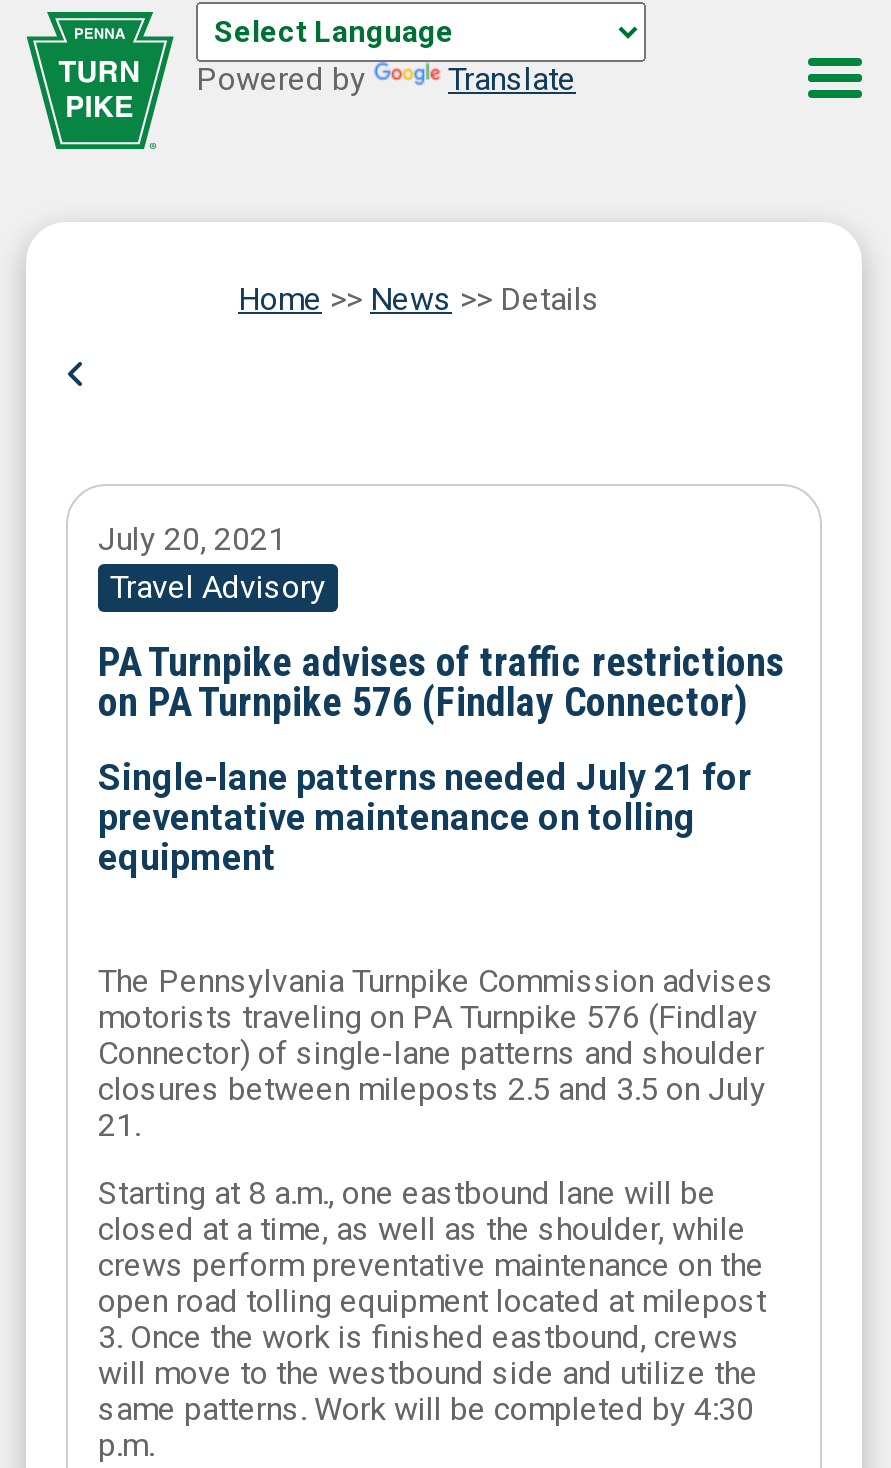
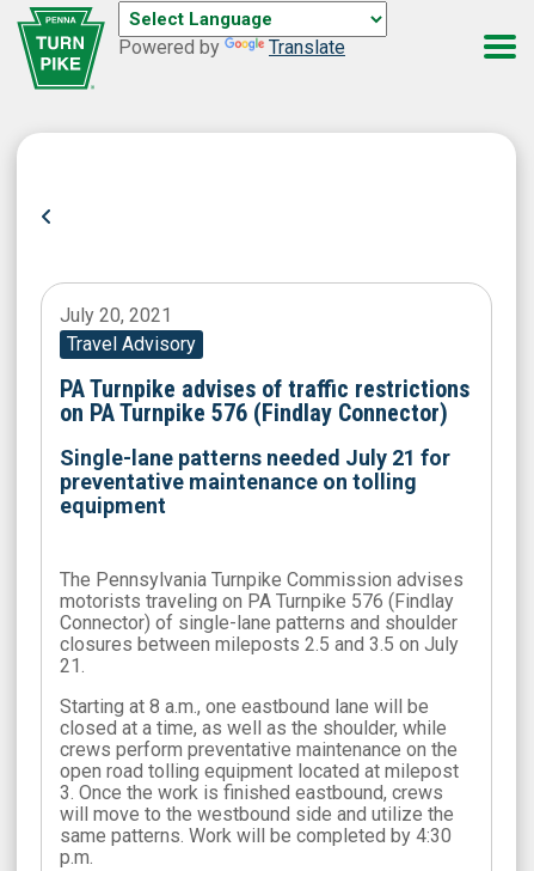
[238,280,600,318] Home >> News >> Details -> none

